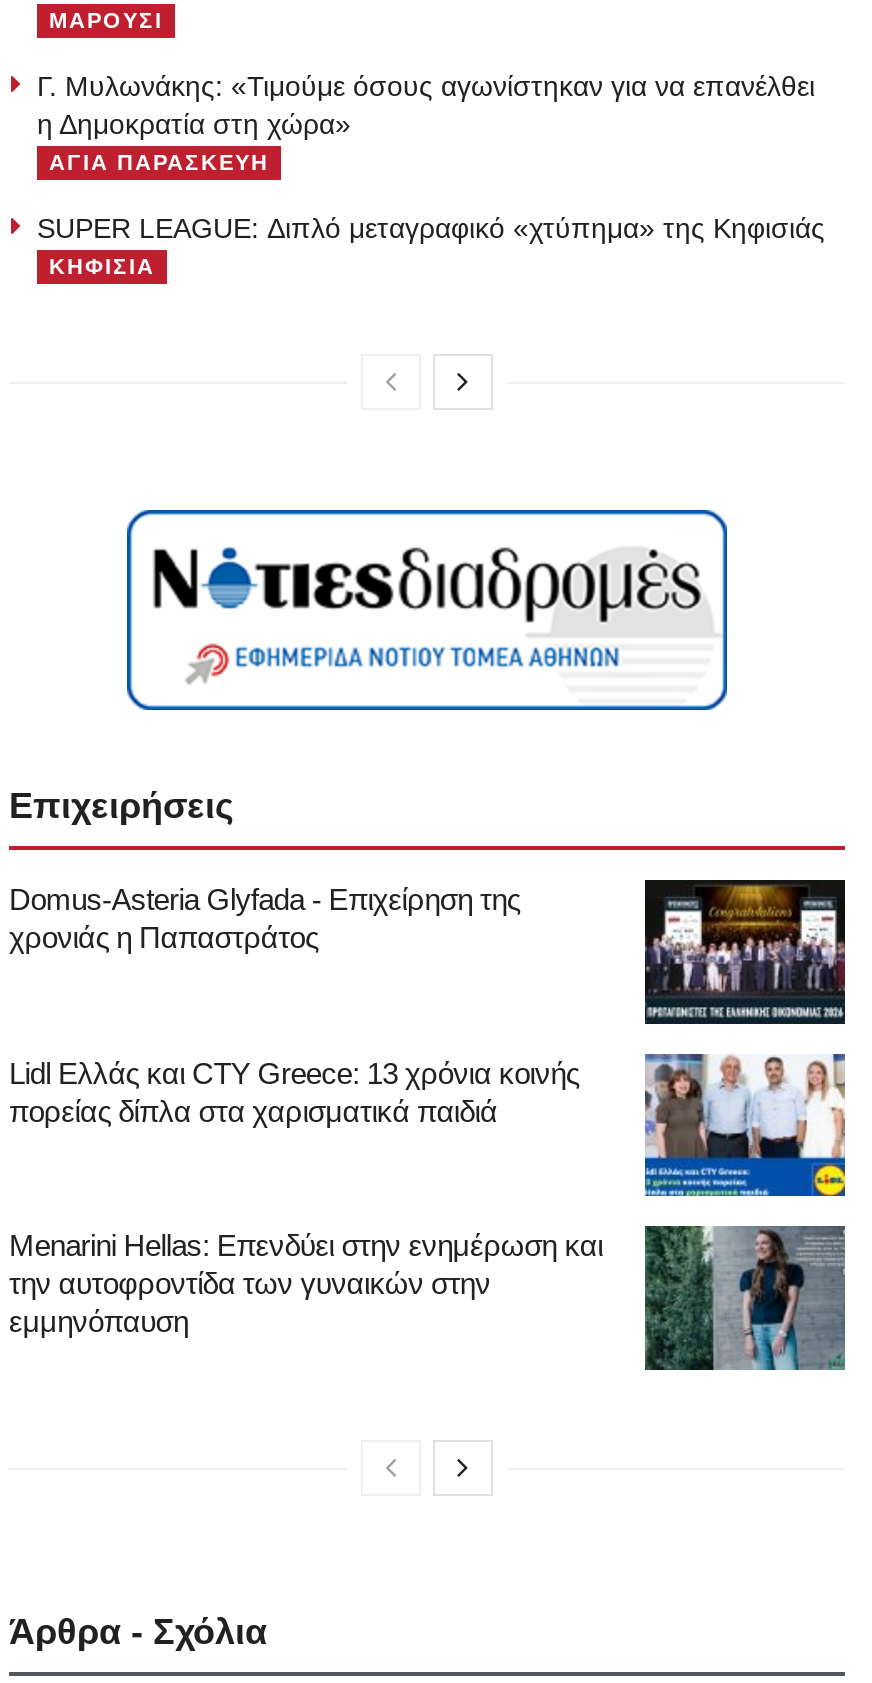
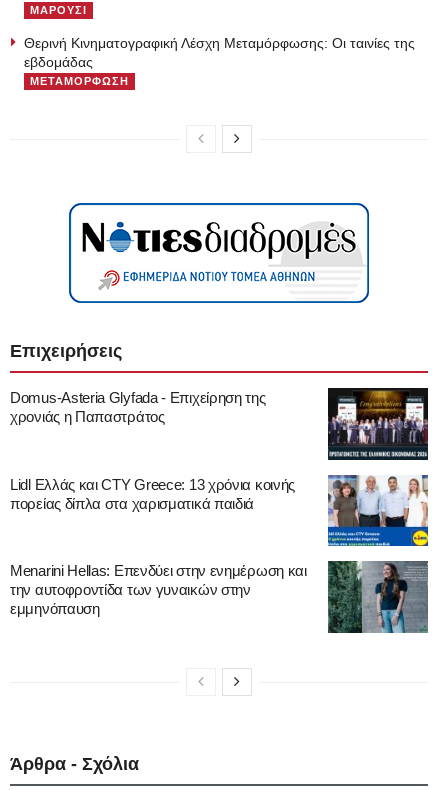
[37,70,825,278] Γ. Μυλωνάκης: «Τιμούμε όσους αγωνίστηκαν για να επανέλθει | η Δημοκρατία στη χώρα» | ΑΓΙΑ ΠΑΡΑΣΚΕΥΗ | SUPER LEAGUE: Διπλό μεταγραφικό «χτύπημα» της Κηφισιάς | ΚΗΦΙΣΙΑ -> [24,35,415,87] Θερινή Κινηματογραφική Λέσχη Μεταμόρφωσης: Οι ταινίες της | εβδομάδας | ΜΕΤΑΜΟΡΦΩΣΗ

